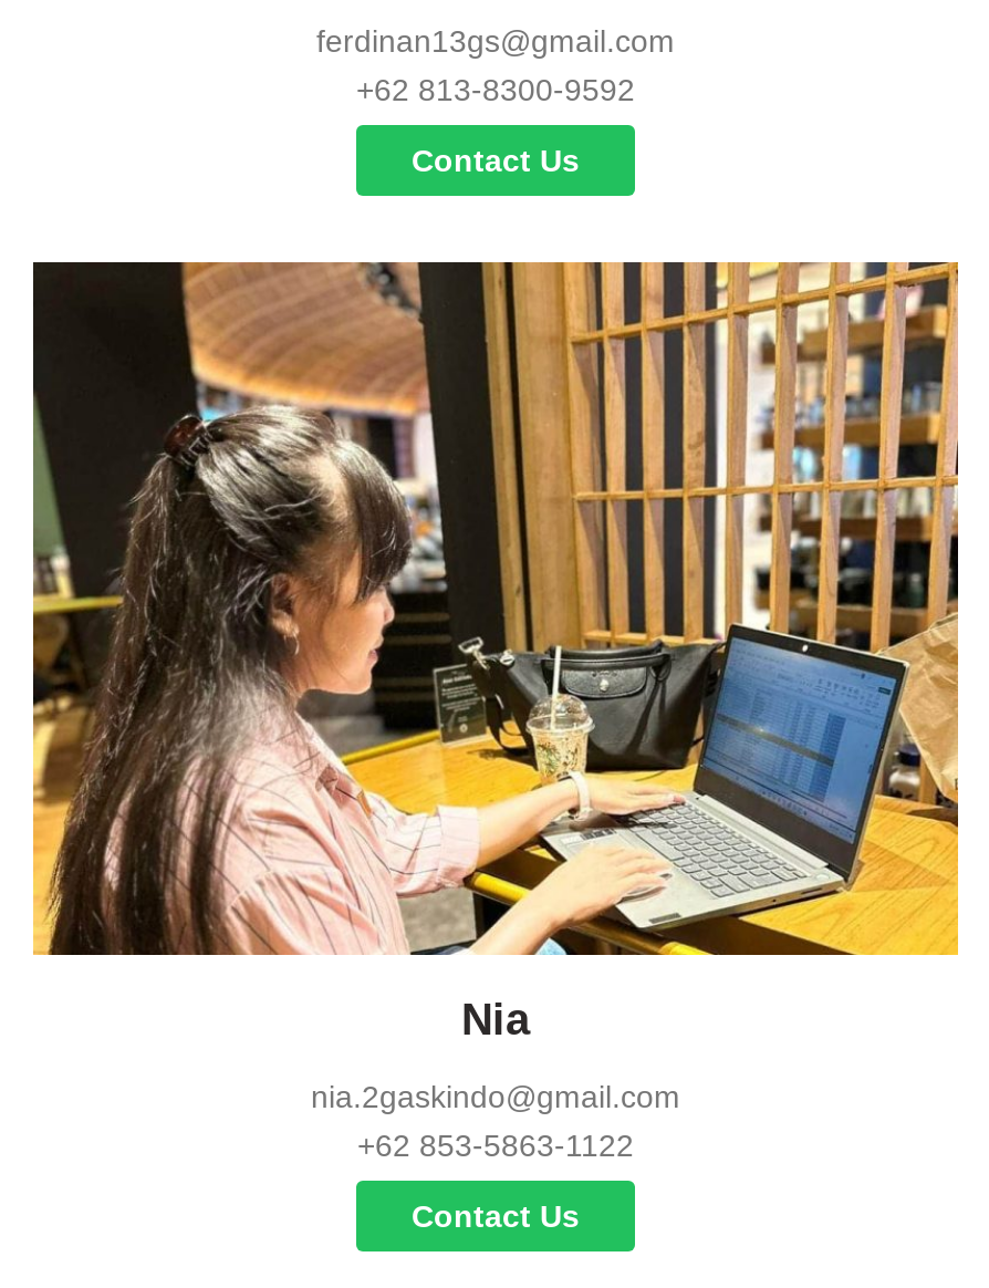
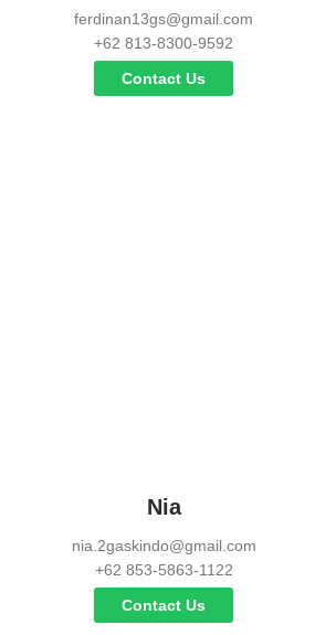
[31,260,960,957] [image] -> none

